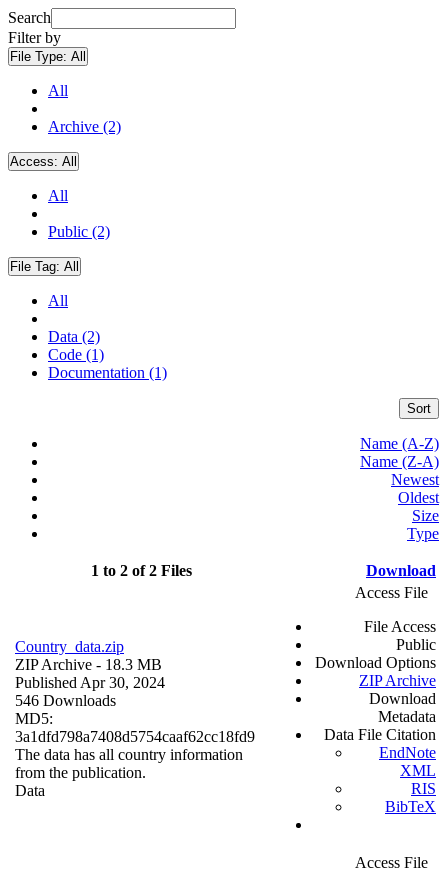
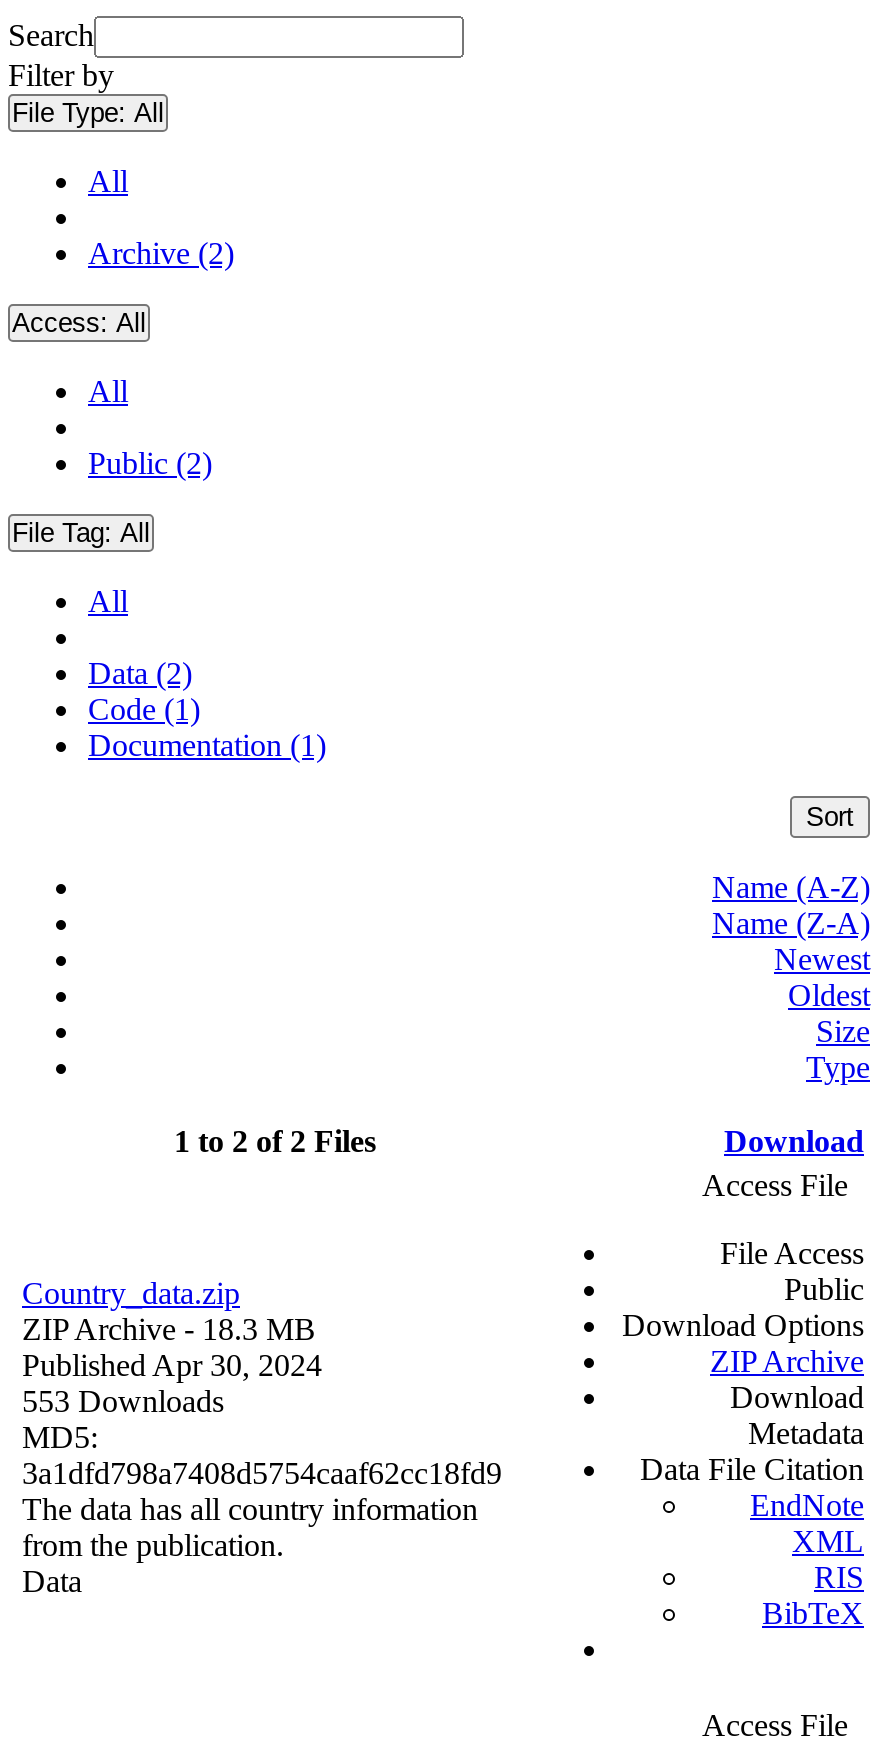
[15,692,116,709] 546 Downloads -> [22,1385,224,1419] 553 Downloads

